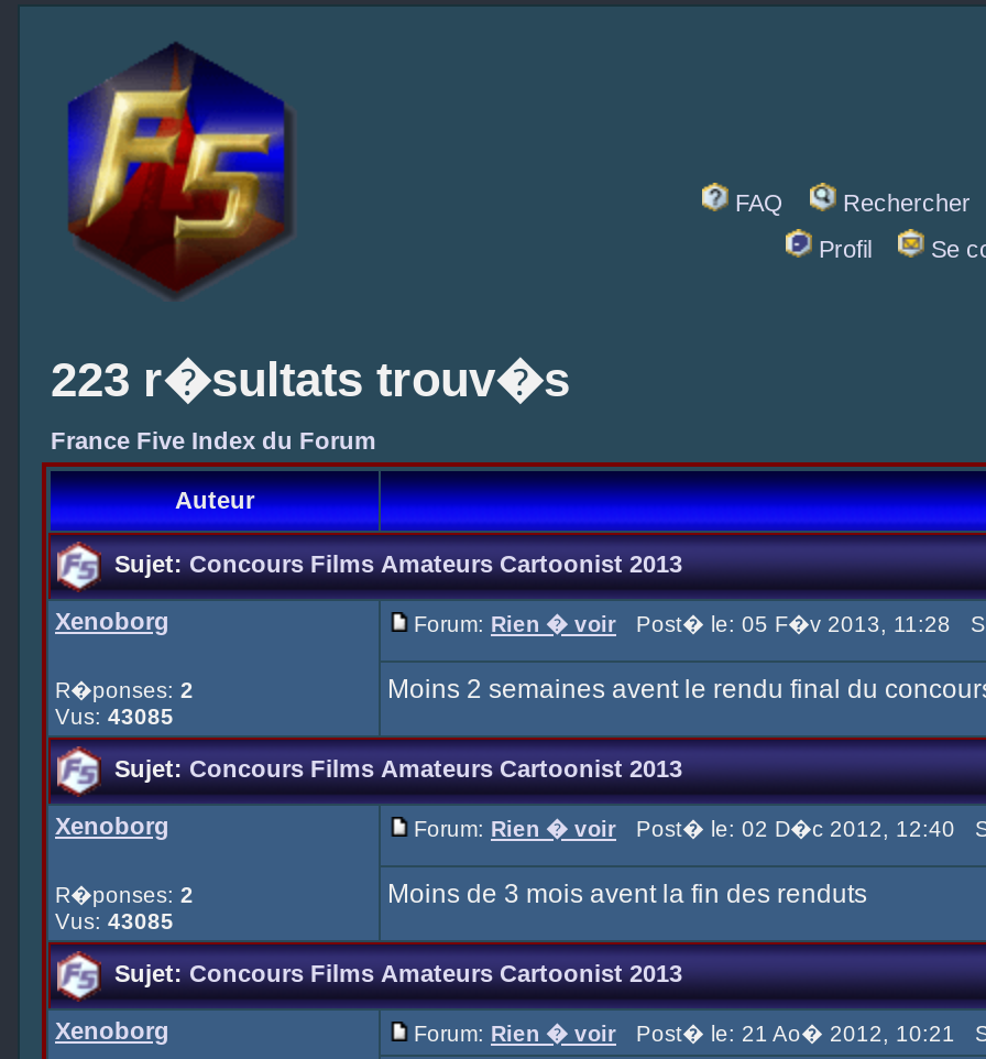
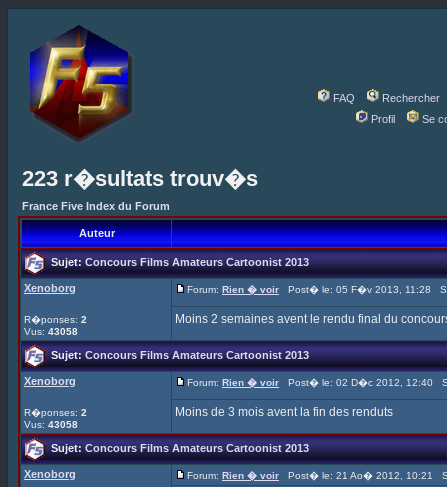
[55,705,174,729] Vus: 43085 -> [24,326,78,337] Vus: 43058
[55,909,174,934] Vus: 43085 -> [24,419,78,430] Vus: 43058

